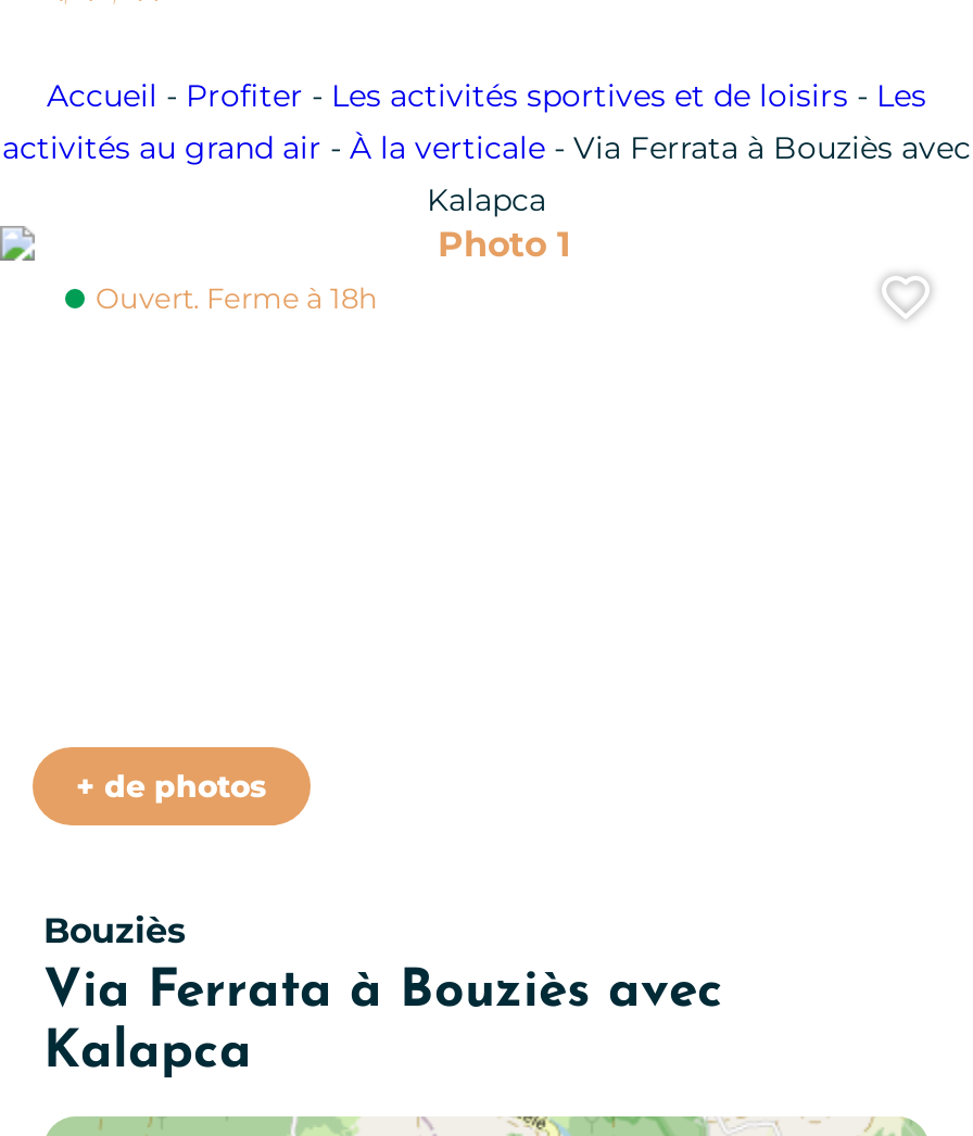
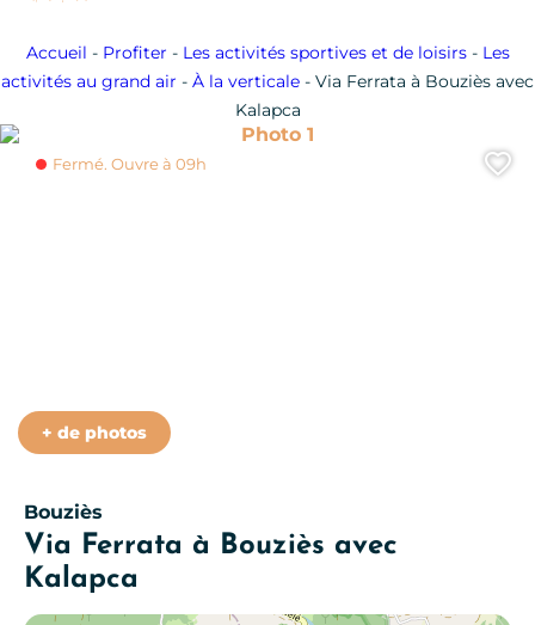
[96,280,378,315] Ouvert. Ferme à 18h -> [53,154,207,173] Fermé. Ouvre à 09h

